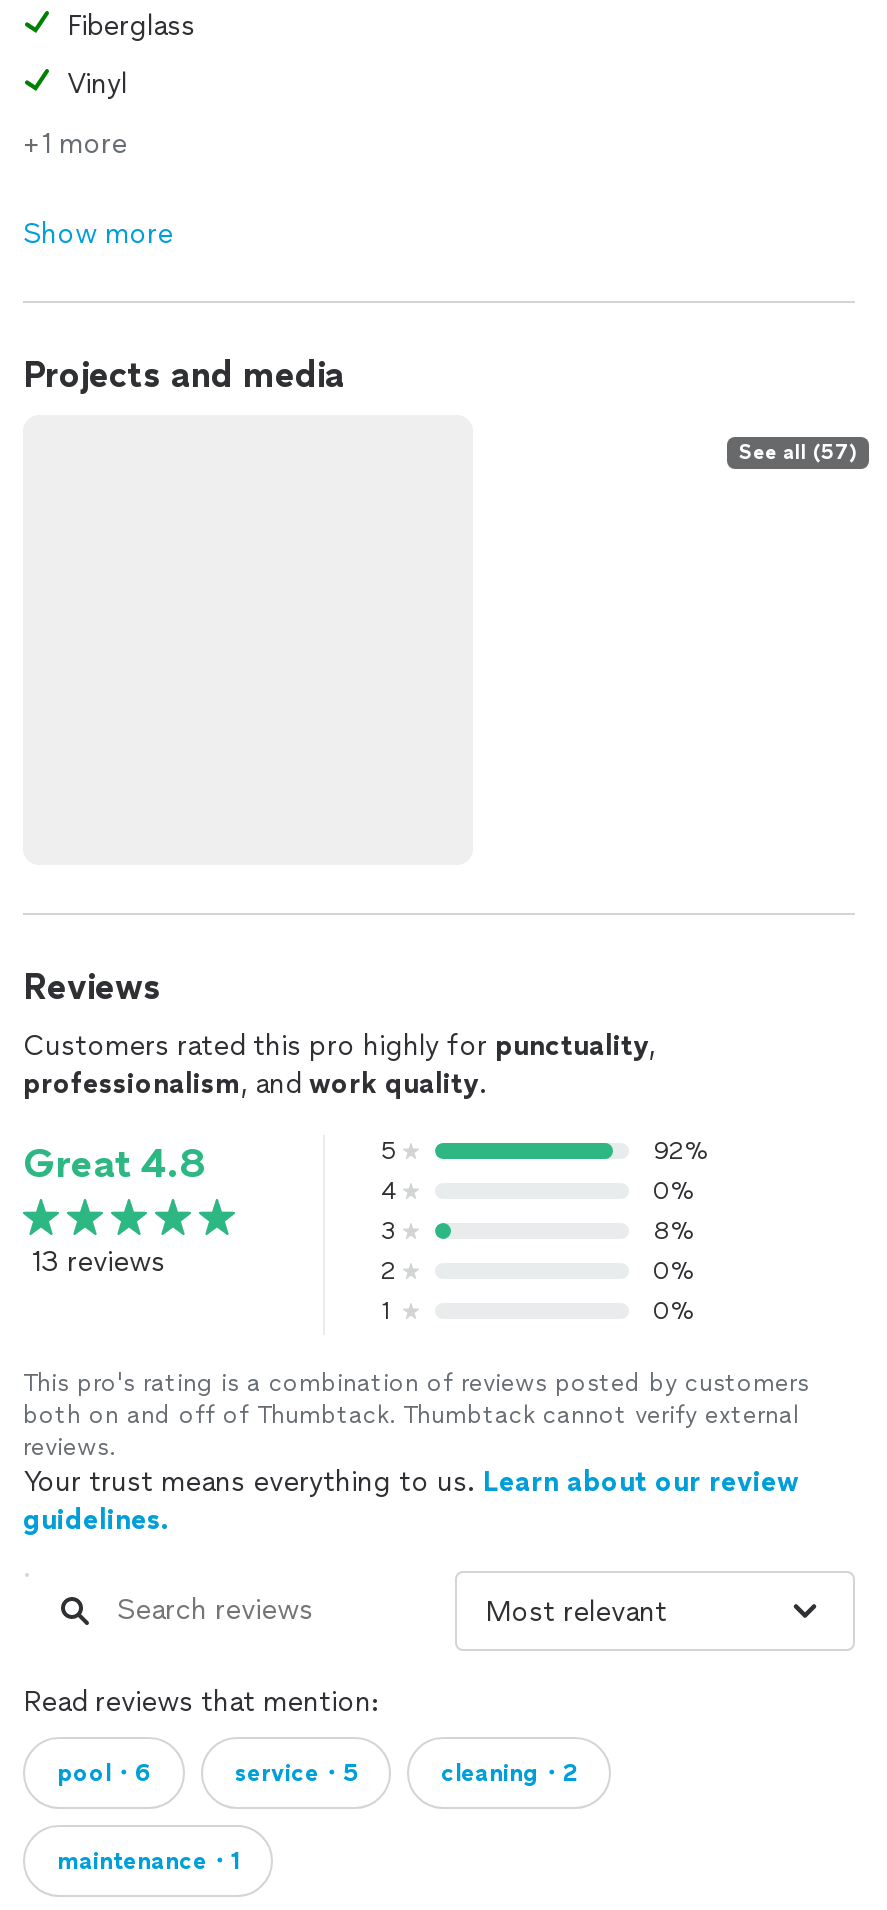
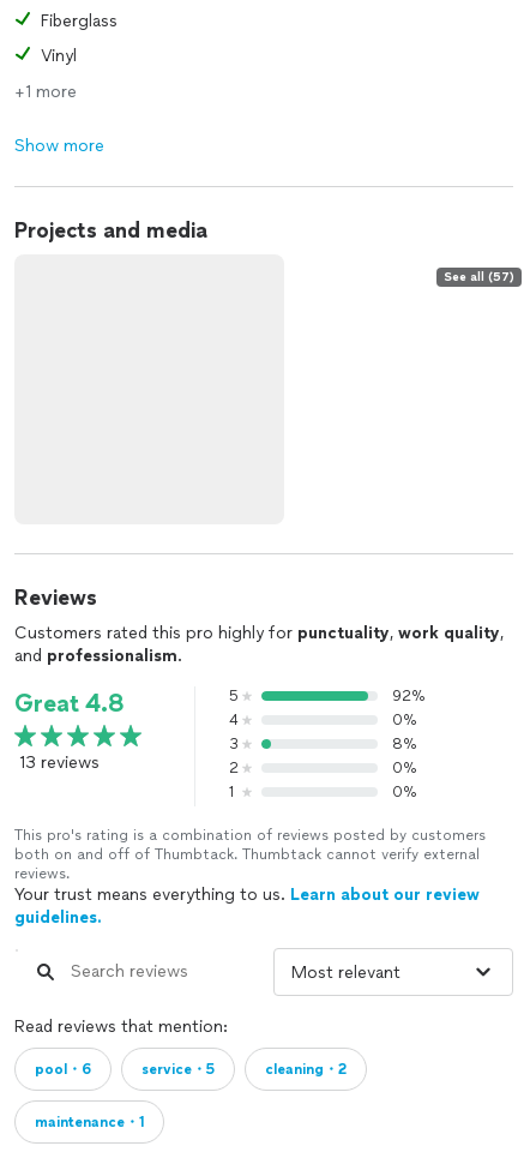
[23,1029,655,1101] Customers rated this pro highly for punctuality, | professionalism, and work quality. -> [14,623,504,666] Customers rated this pro highly for punctuality, work quality, | and professionalism.

